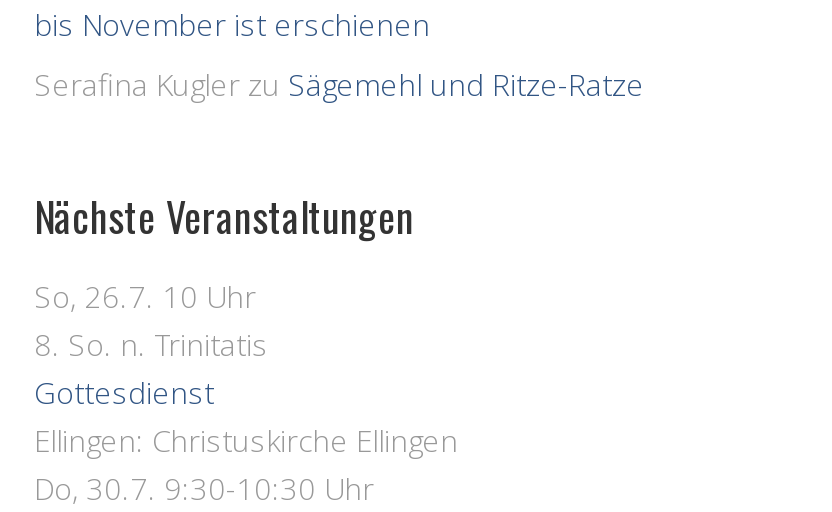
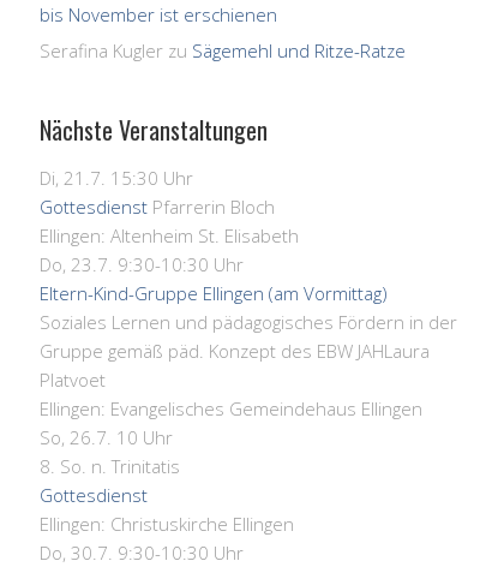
none -> [40,166,457,421] Di, 21.7. 15:30 Uhr | Gottesdienst Pfarrerin Bloch | Ellingen: Altenheim St. Elisabeth | Do, 23.7. 9:30-10:30 Uhr | Eltern-Kind-Gruppe Ellingen (am Vormittag) | Soziales Lernen und pädagogisches Fördern in der | Gruppe gemäß päd. Konzept des EBW JAHLaura | Platvoet | Ellingen: Evangelisches Gemeindehaus Ellingen

